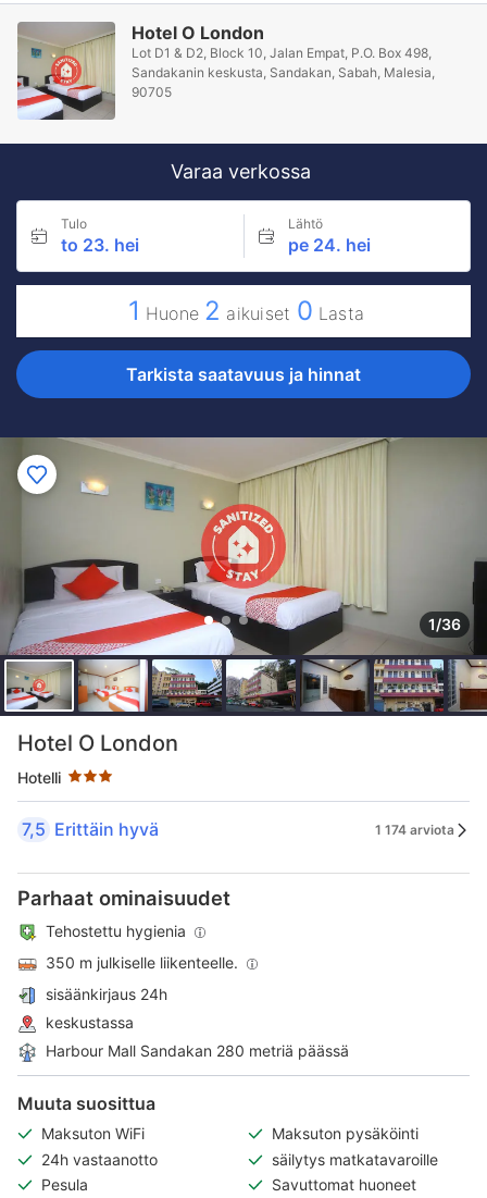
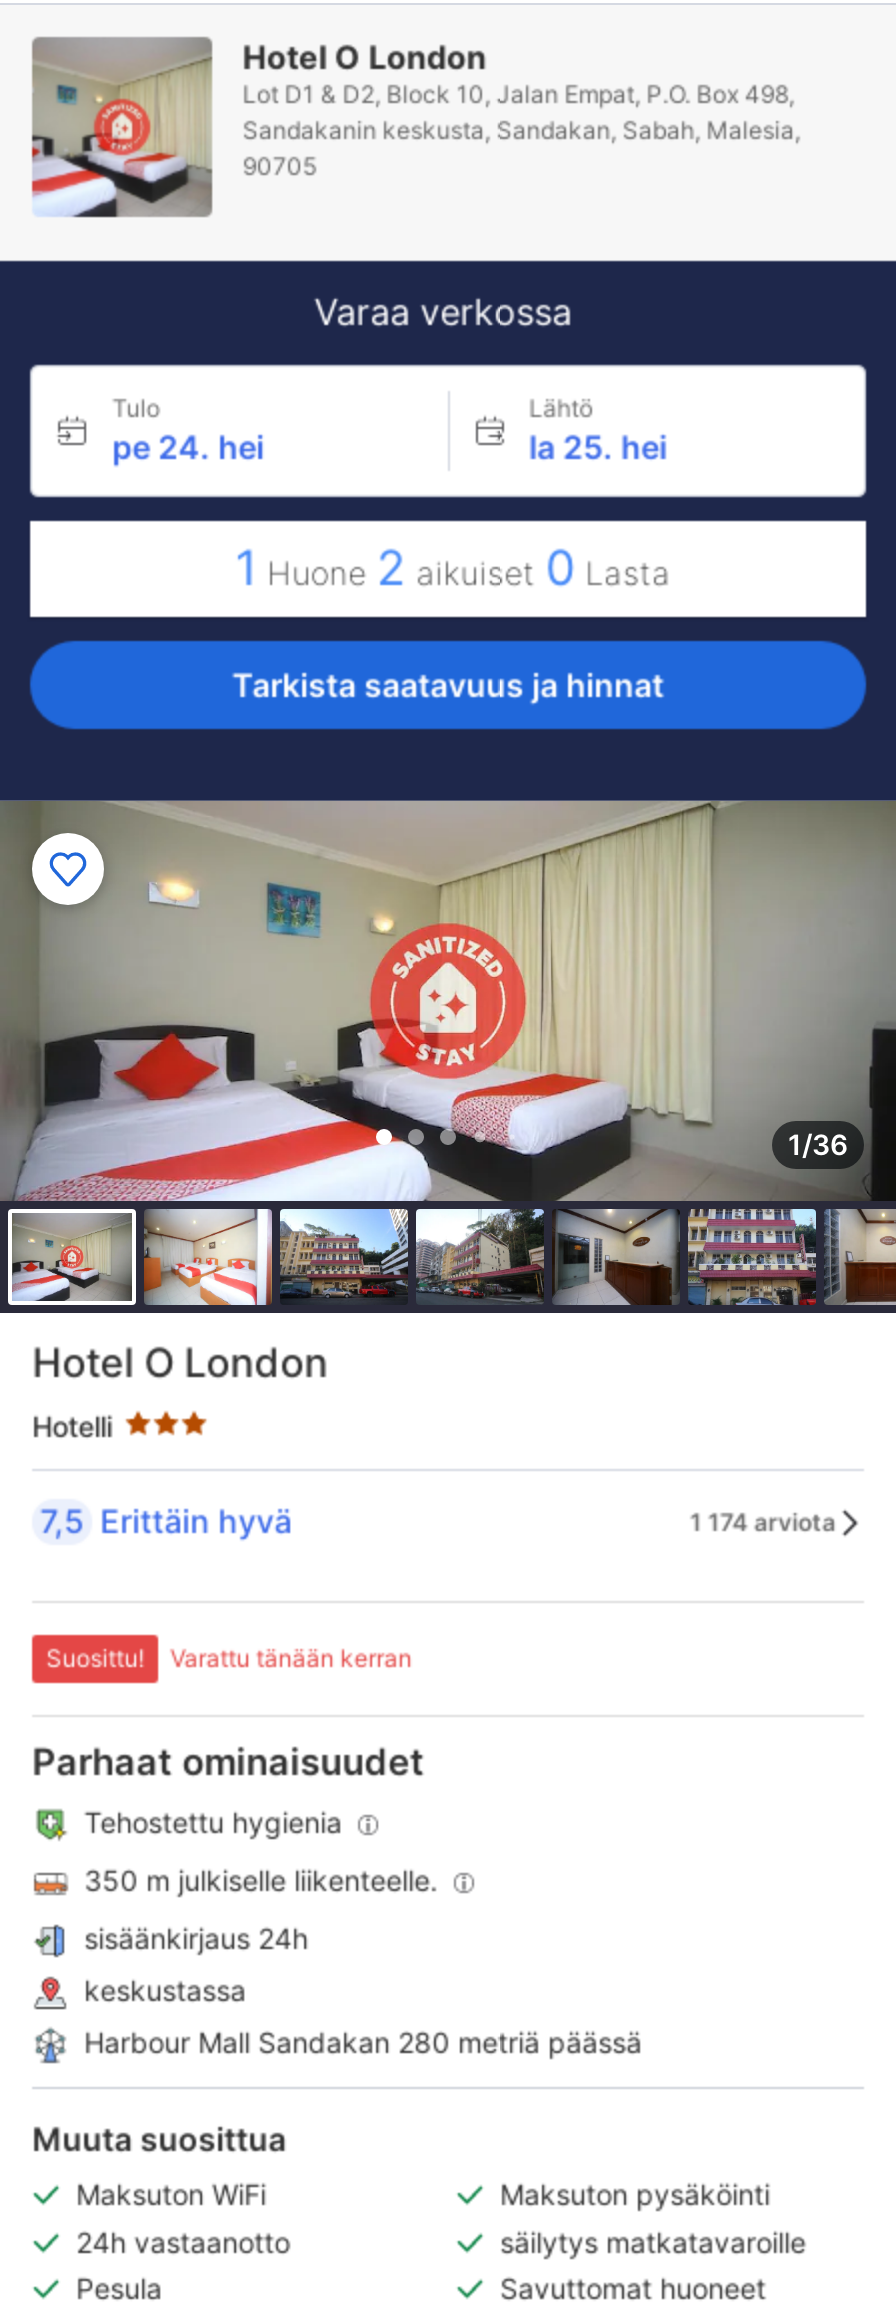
[61,234,139,256] to 23. hei -> [112,427,264,467] pe 24. hei
[288,234,370,256] pe 24. hei -> [529,427,667,467] la 25. hei
none -> [46,1643,412,1673] Suosittu! | Varattu tänään kerran

